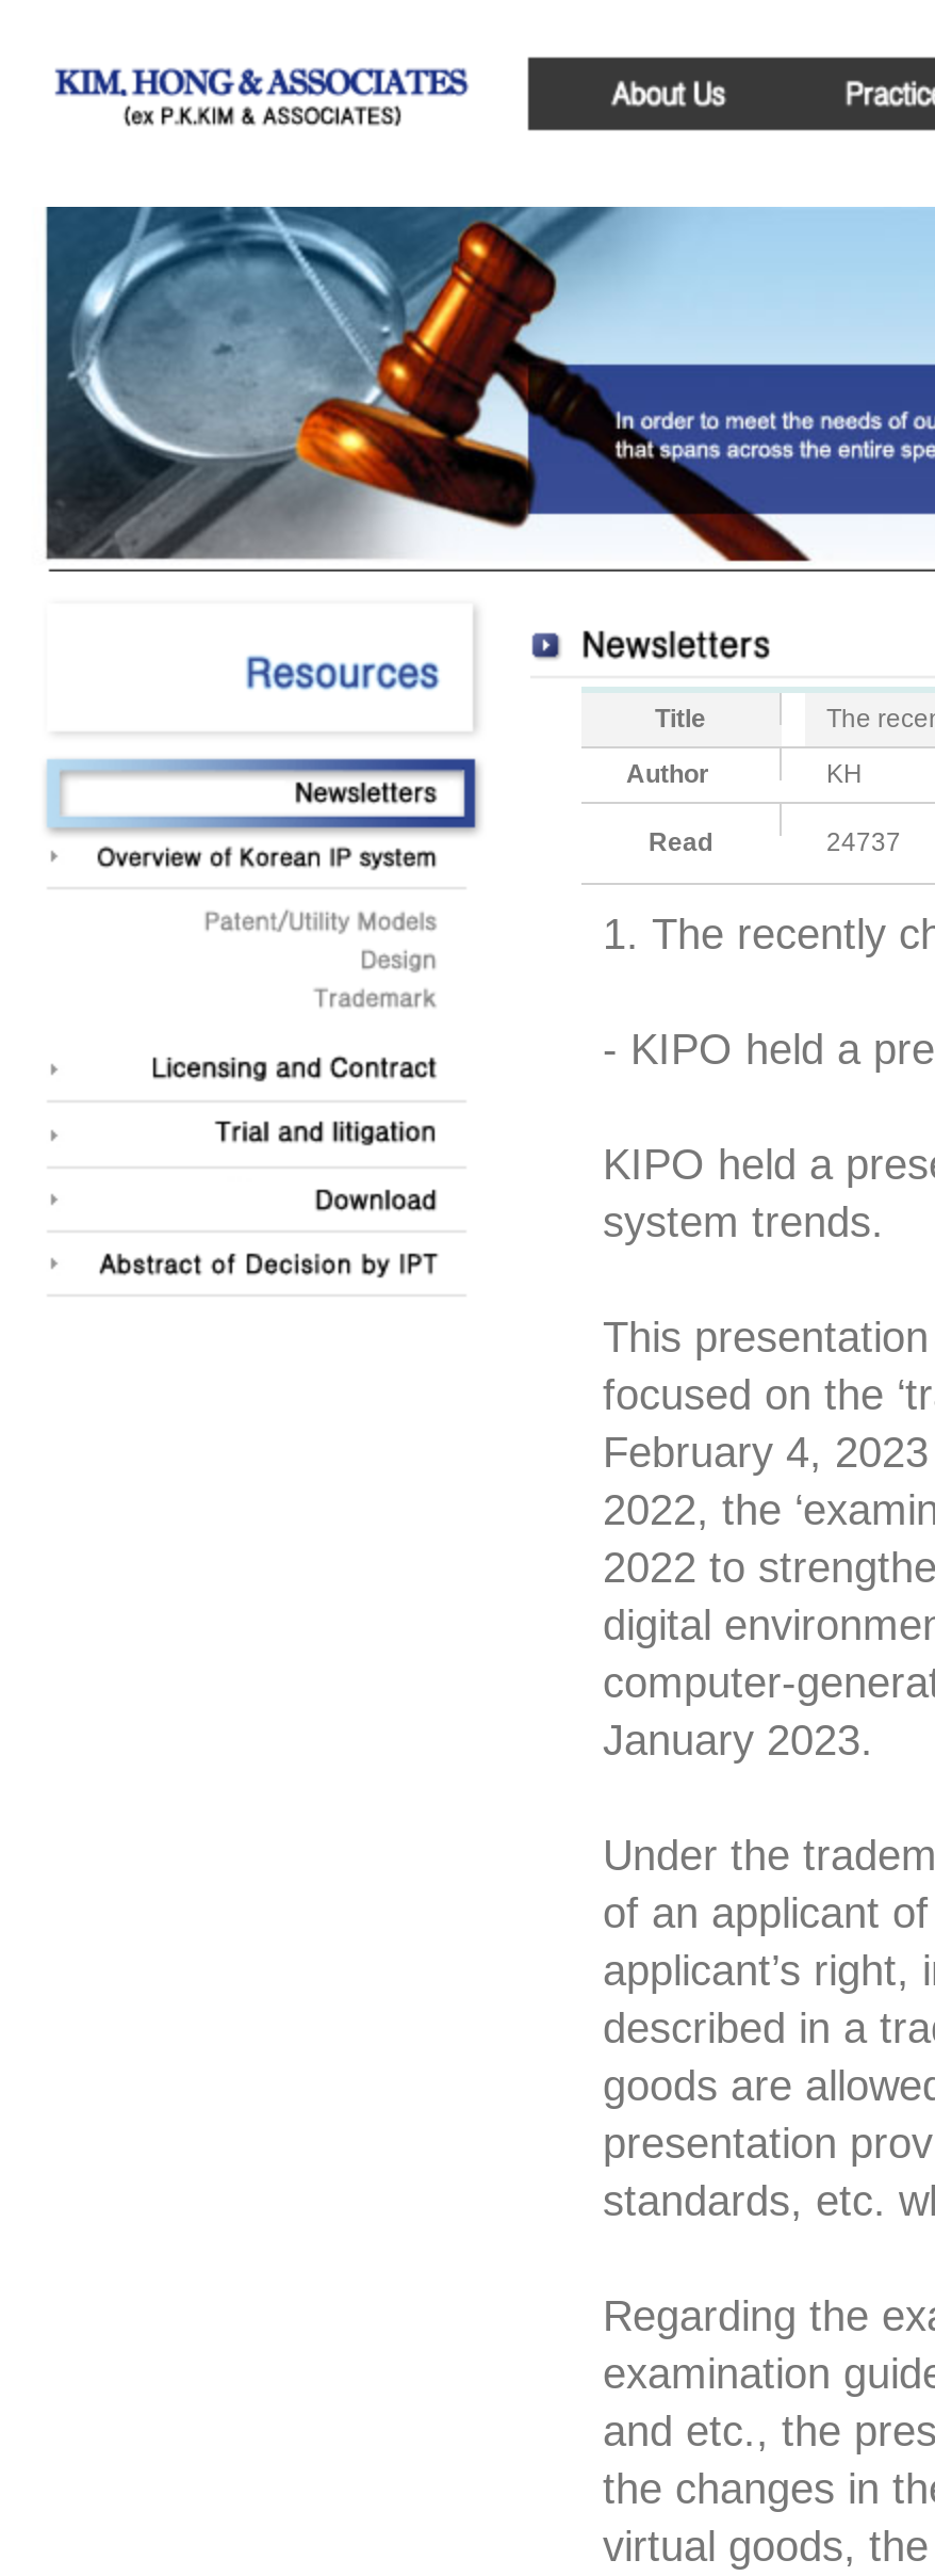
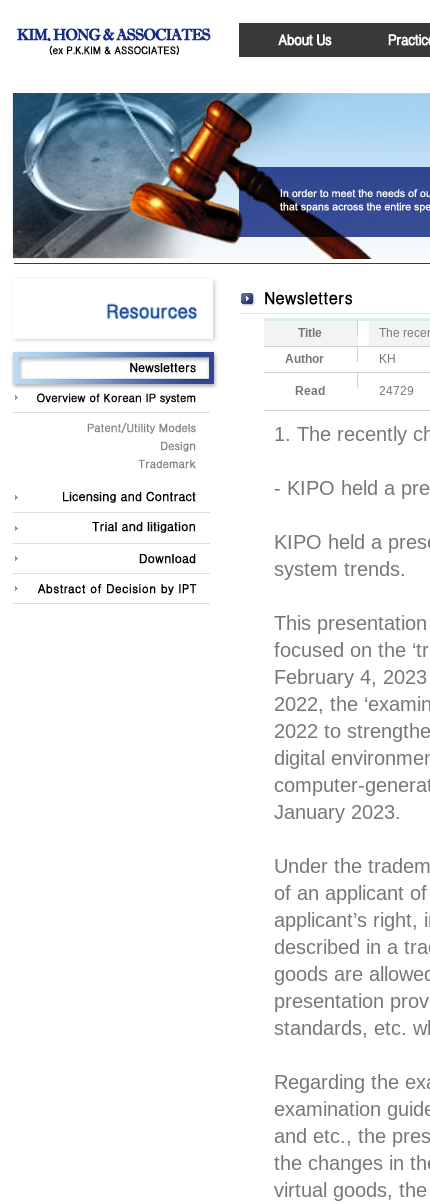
[826,827,901,857] 24737 -> [379,384,414,398] 24729

